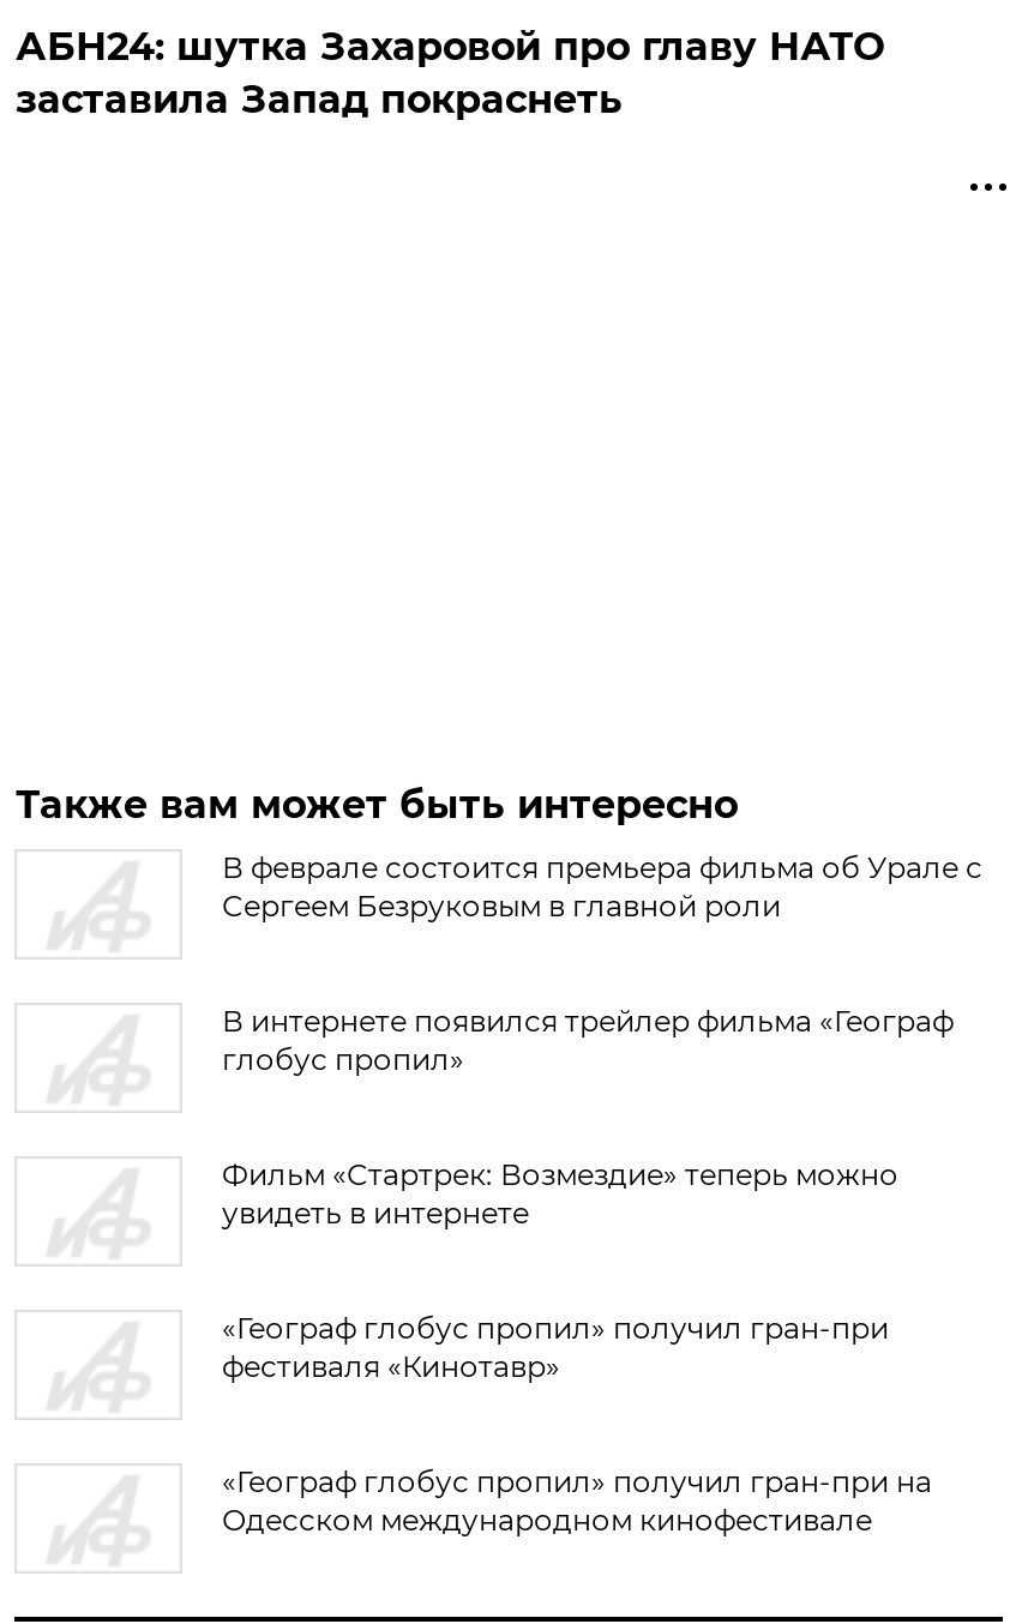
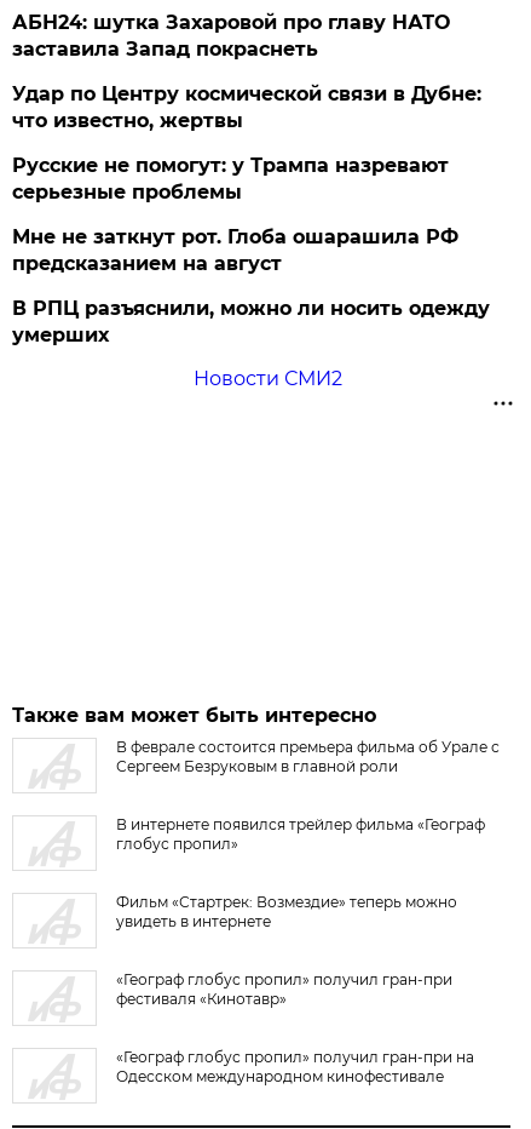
none -> [13,82,490,390] Удар по Центру космической связи в Дубне: | что известно, жертвы | Русские не помогут: у Трампа назревают | серьезные проблемы | Мне не заткнут рот. Глоба ошарашила РФ | предсказанием на август | В РПЦ разъяснили, можно ли носить одежду | умерших | Новости СМИ2

